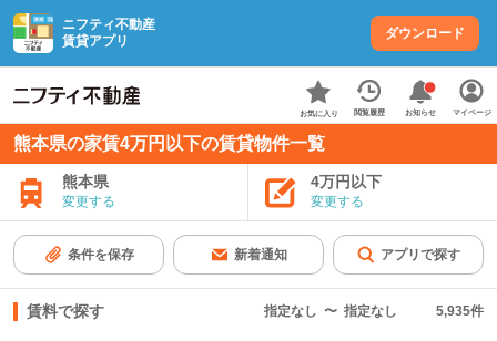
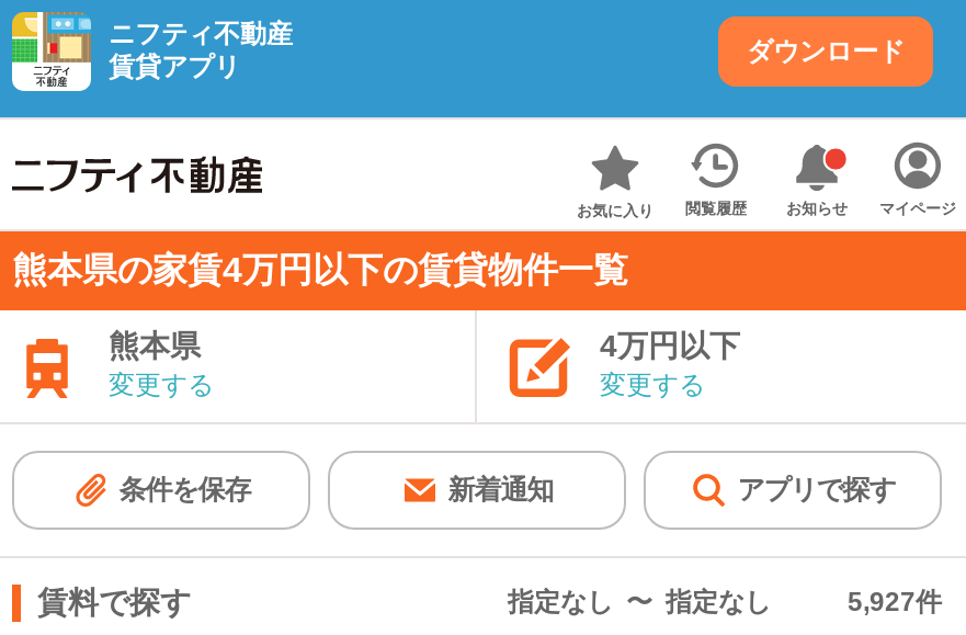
[436,303,484,319] 5,935件 -> [848,587,942,617] 5,927件

